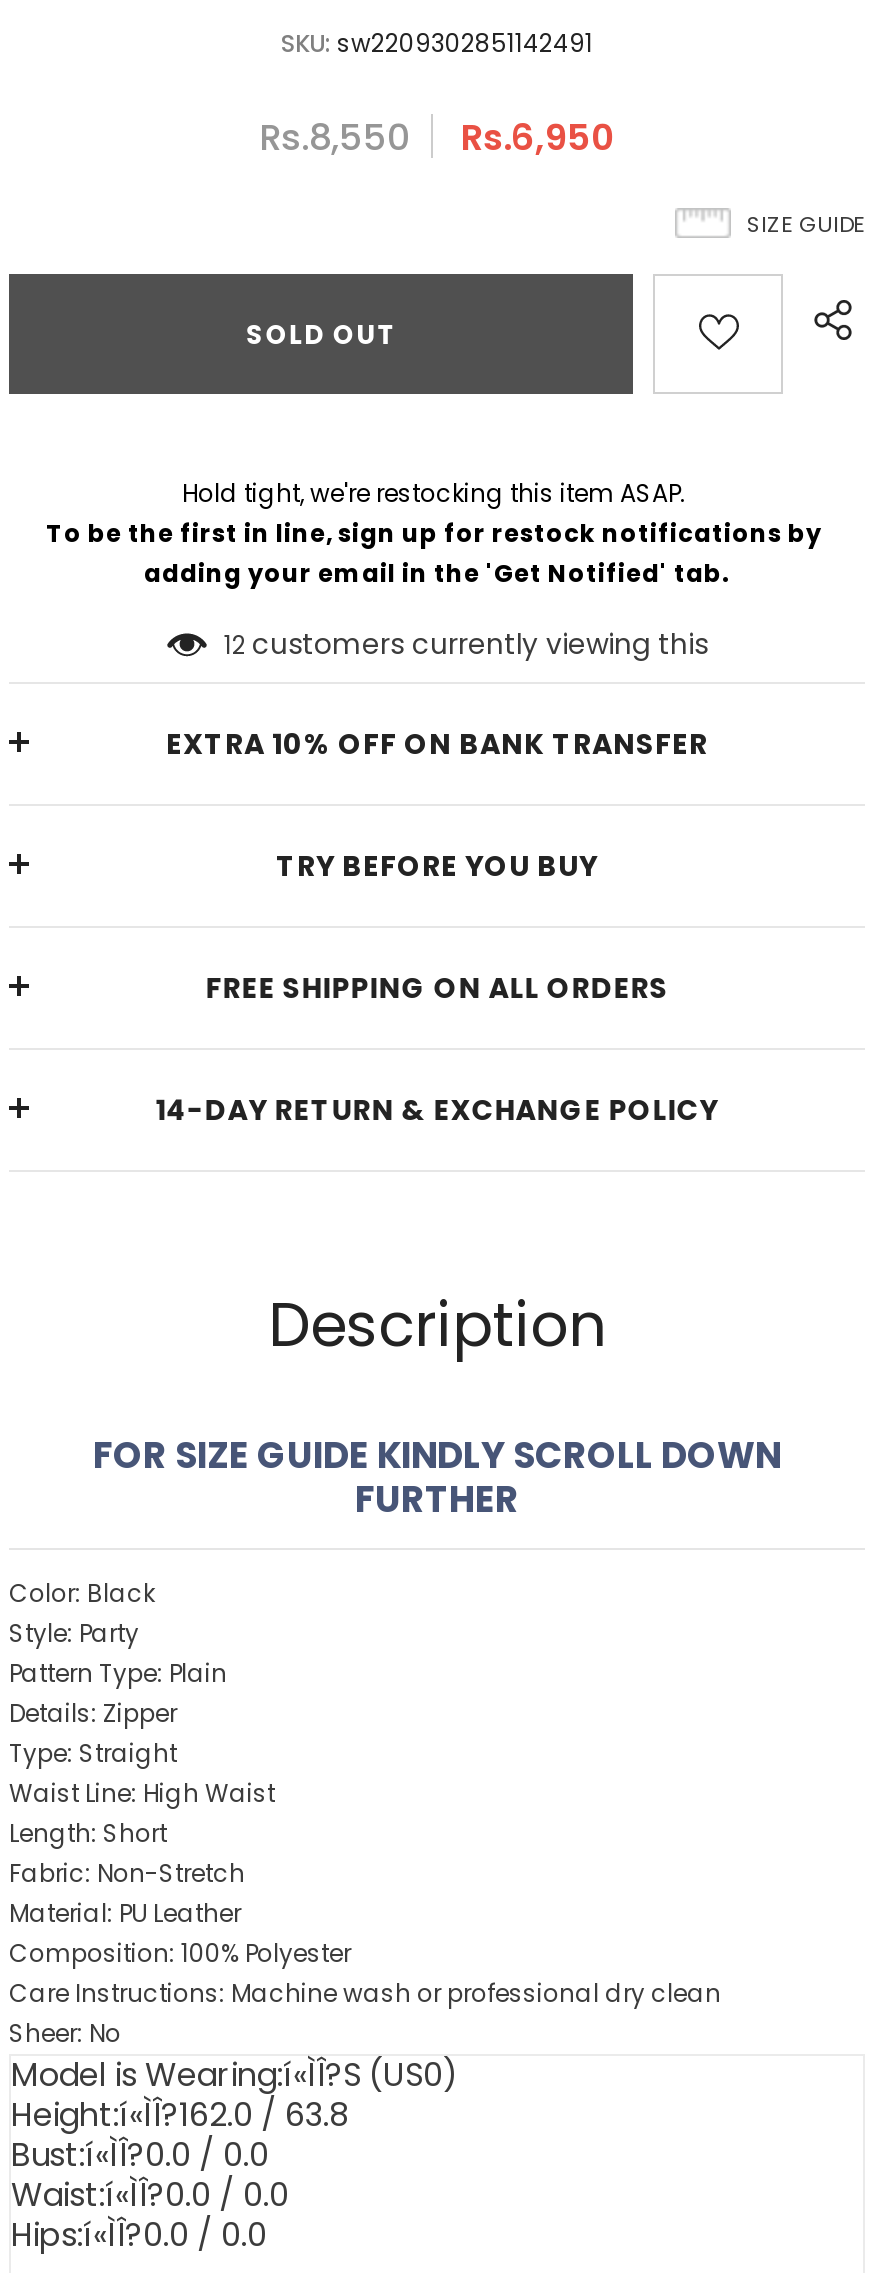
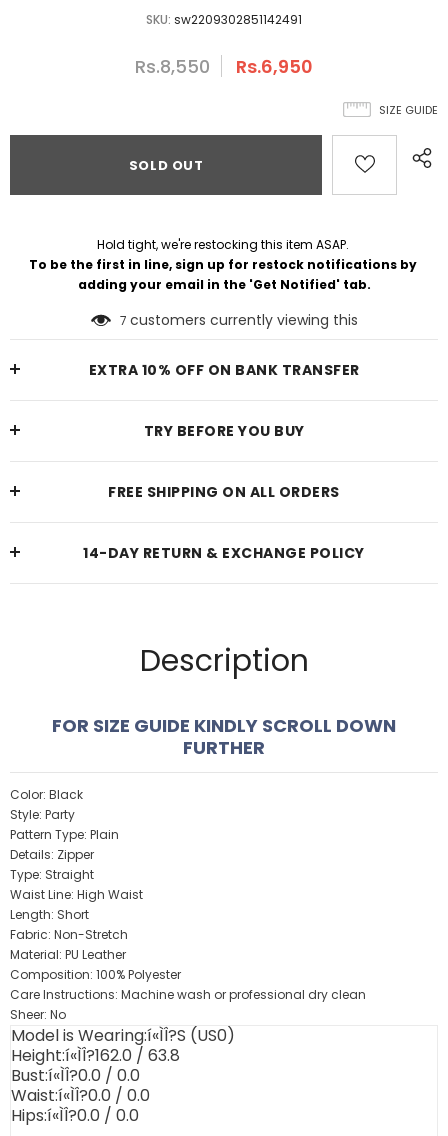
[224,624,708,664] 12 customers currently viewing this -> [119,310,357,330] 7 customers currently viewing this

